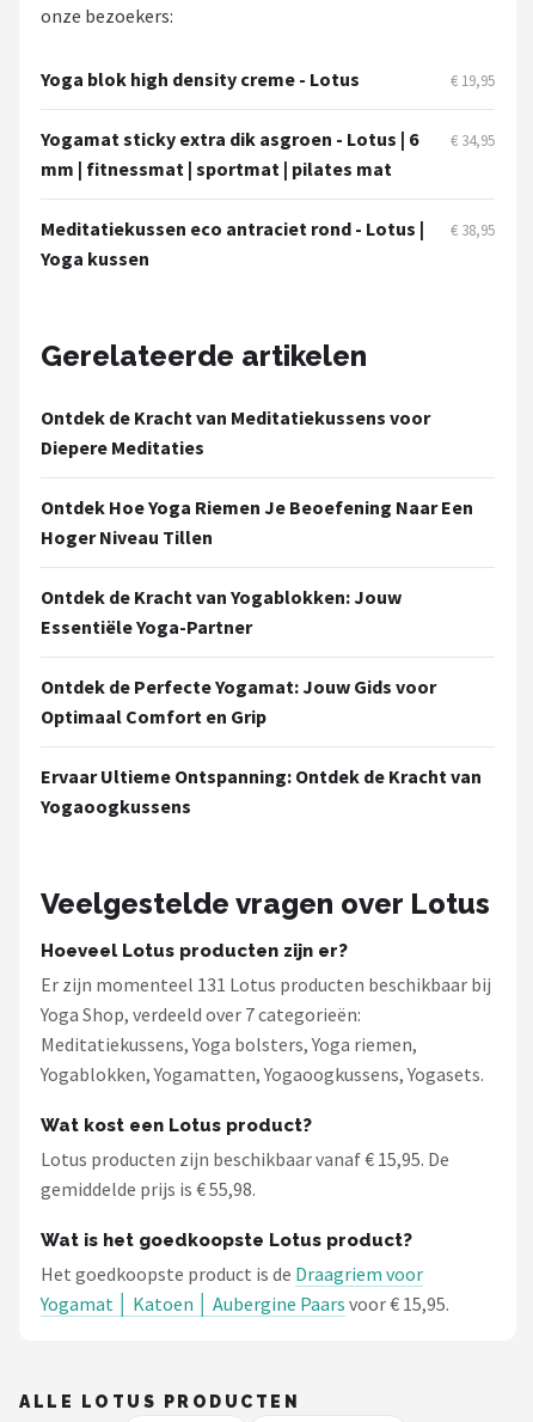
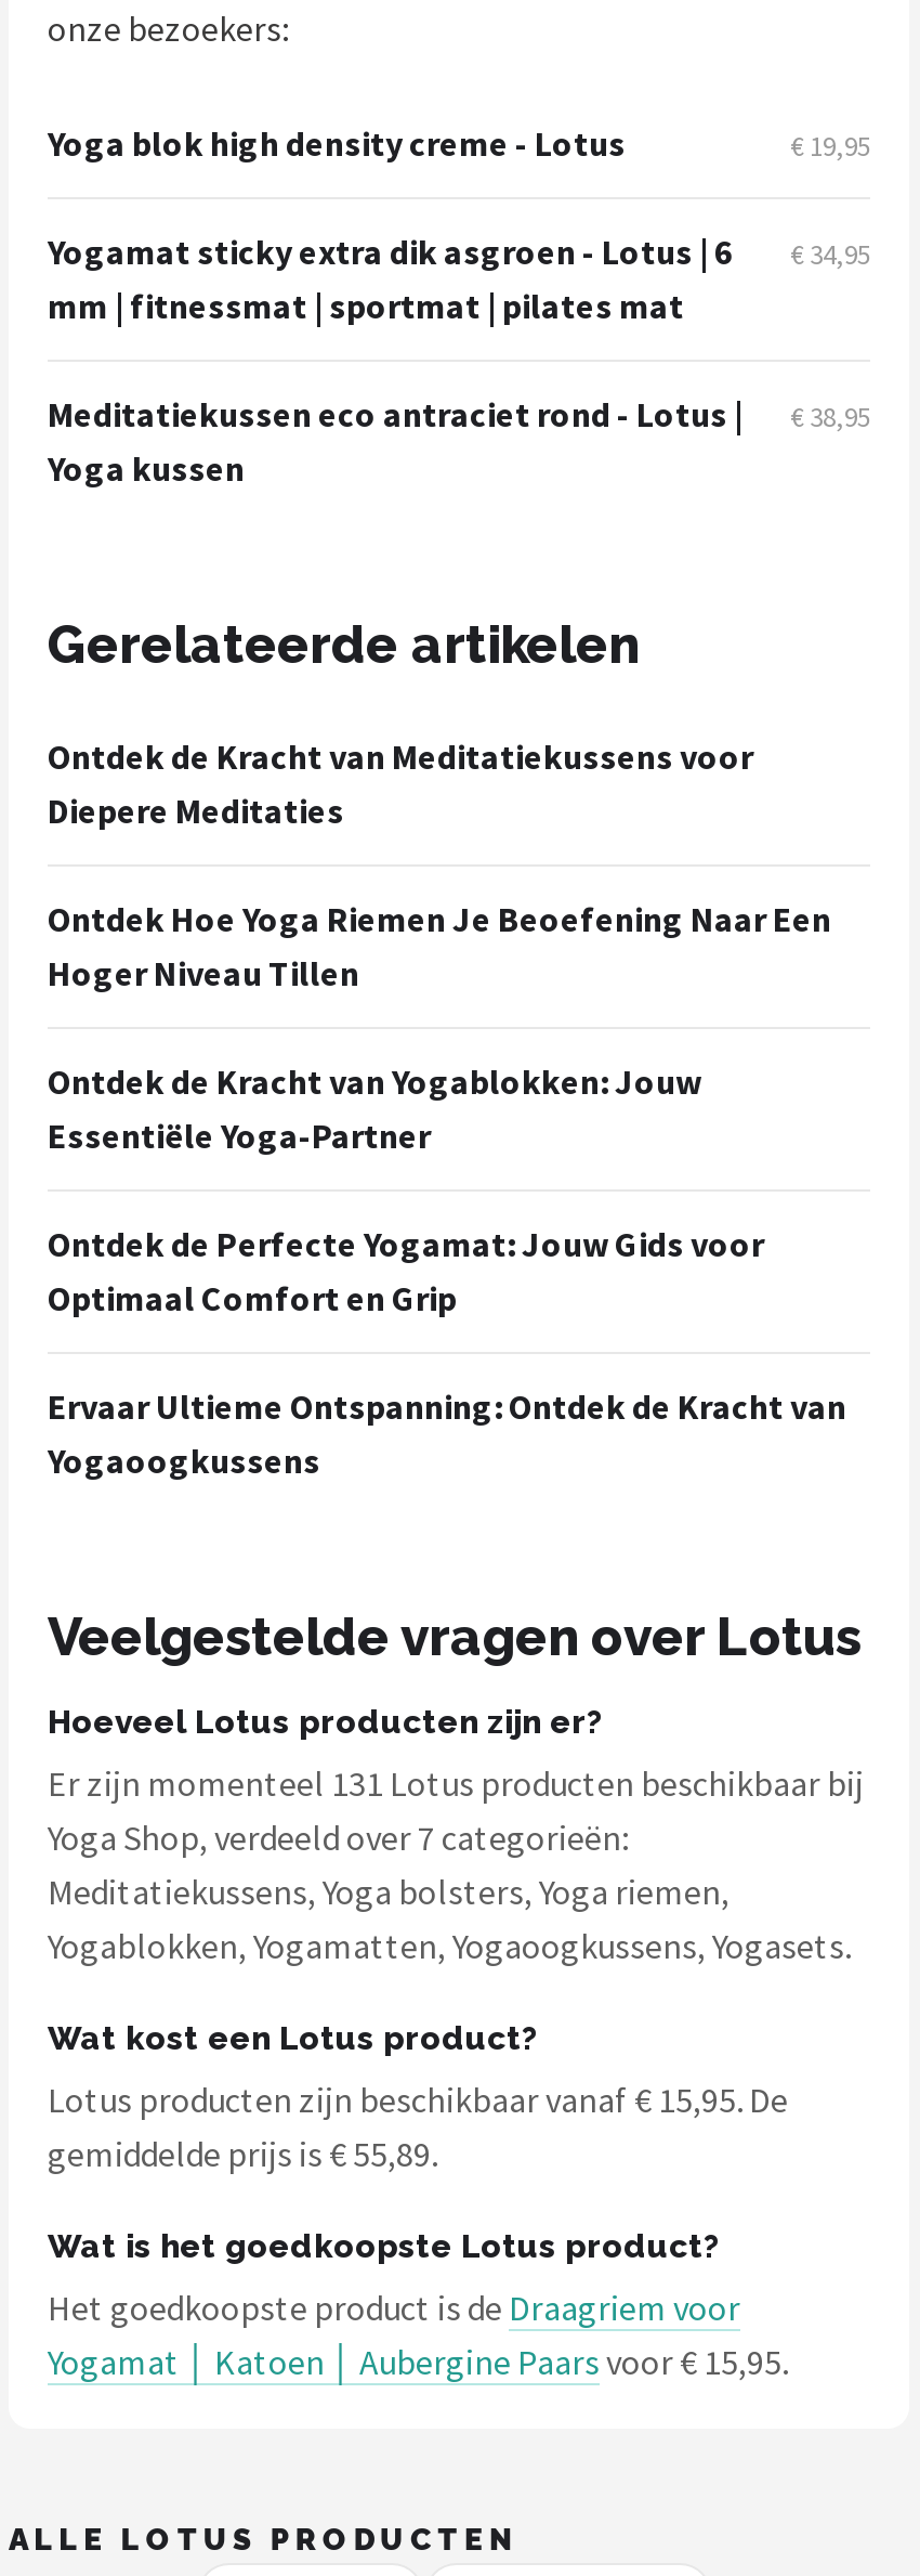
[41,1177,256,1201] gemiddelde prijs is € 55,98. -> [48,2132,437,2175] gemiddelde prijs is € 55,89.

